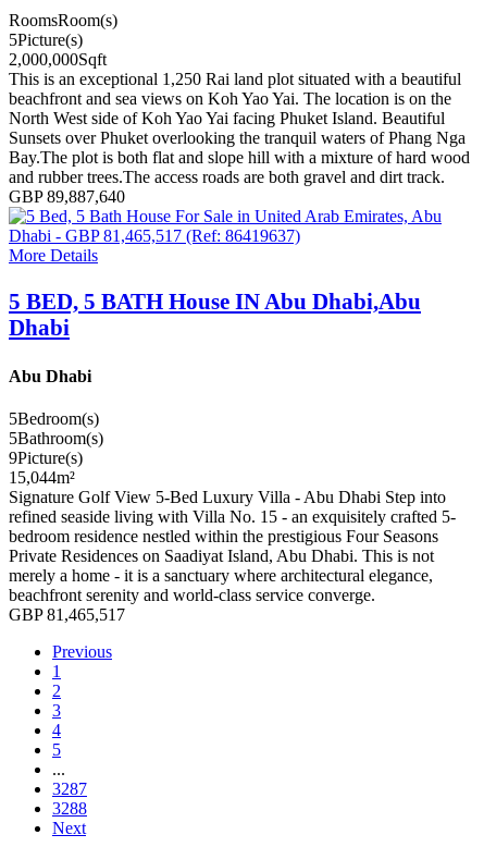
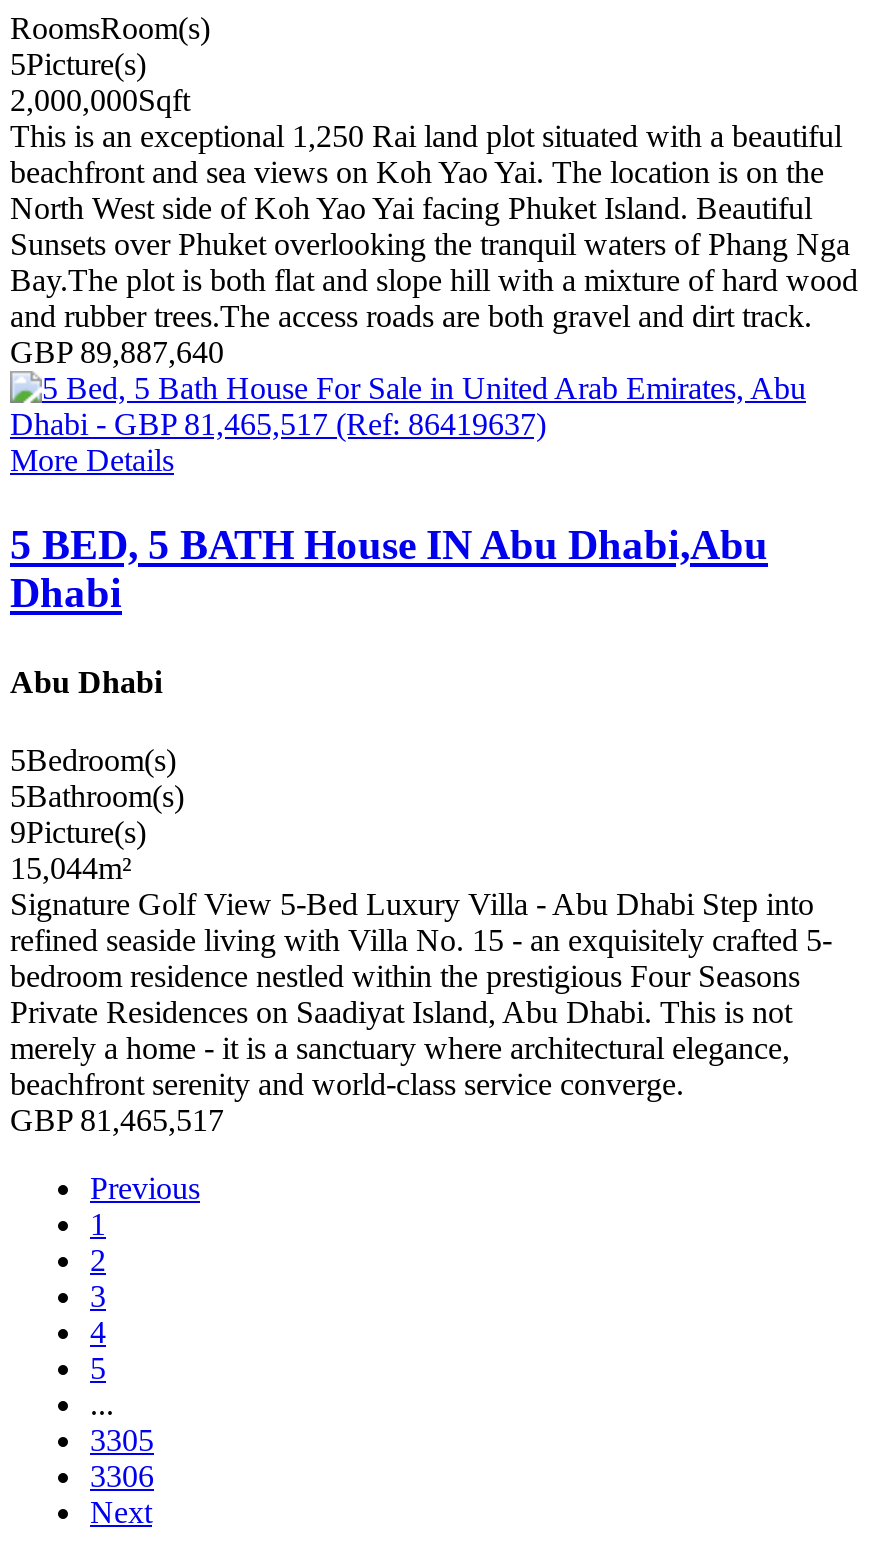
[52,780,87,798] 3287 -> [90,1423,154,1457] 3305
[52,799,87,818] 3288 -> [90,1459,154,1493] 3306

